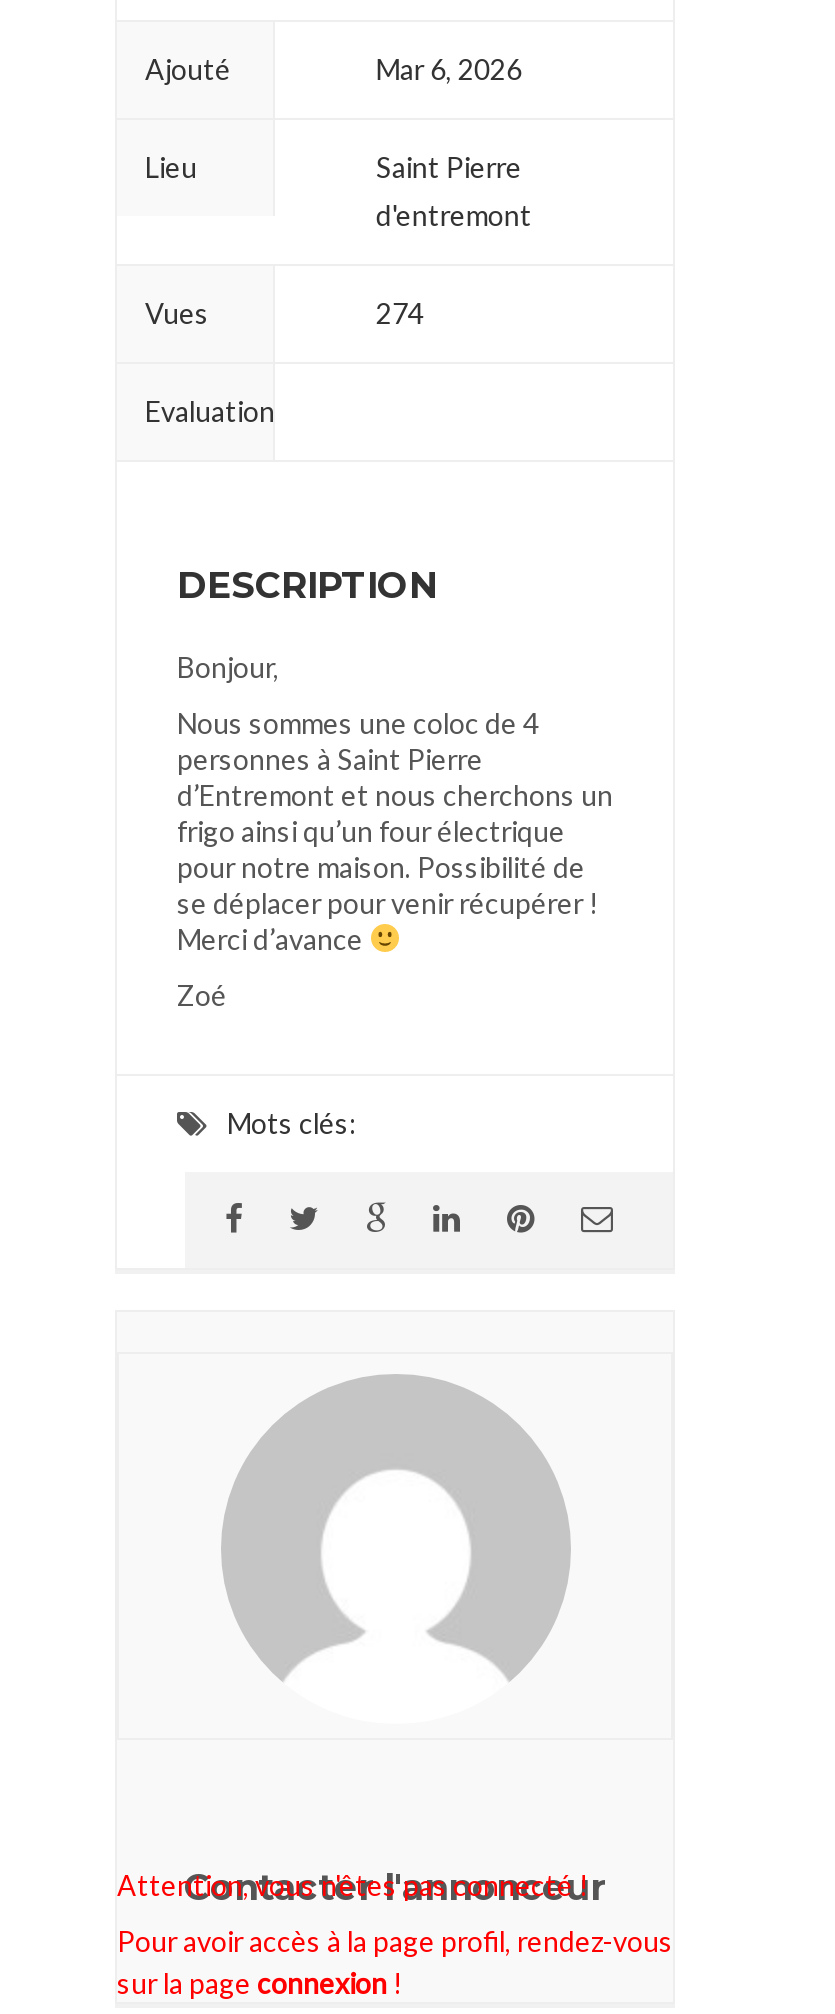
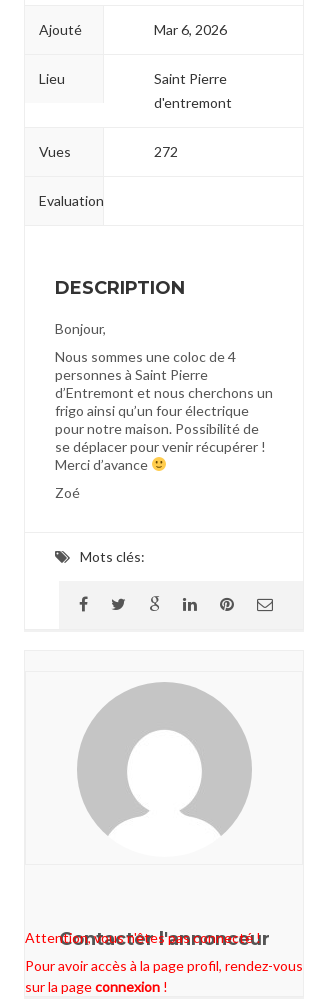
[376,295,424,329] 274 -> [154,143,178,160] 272

